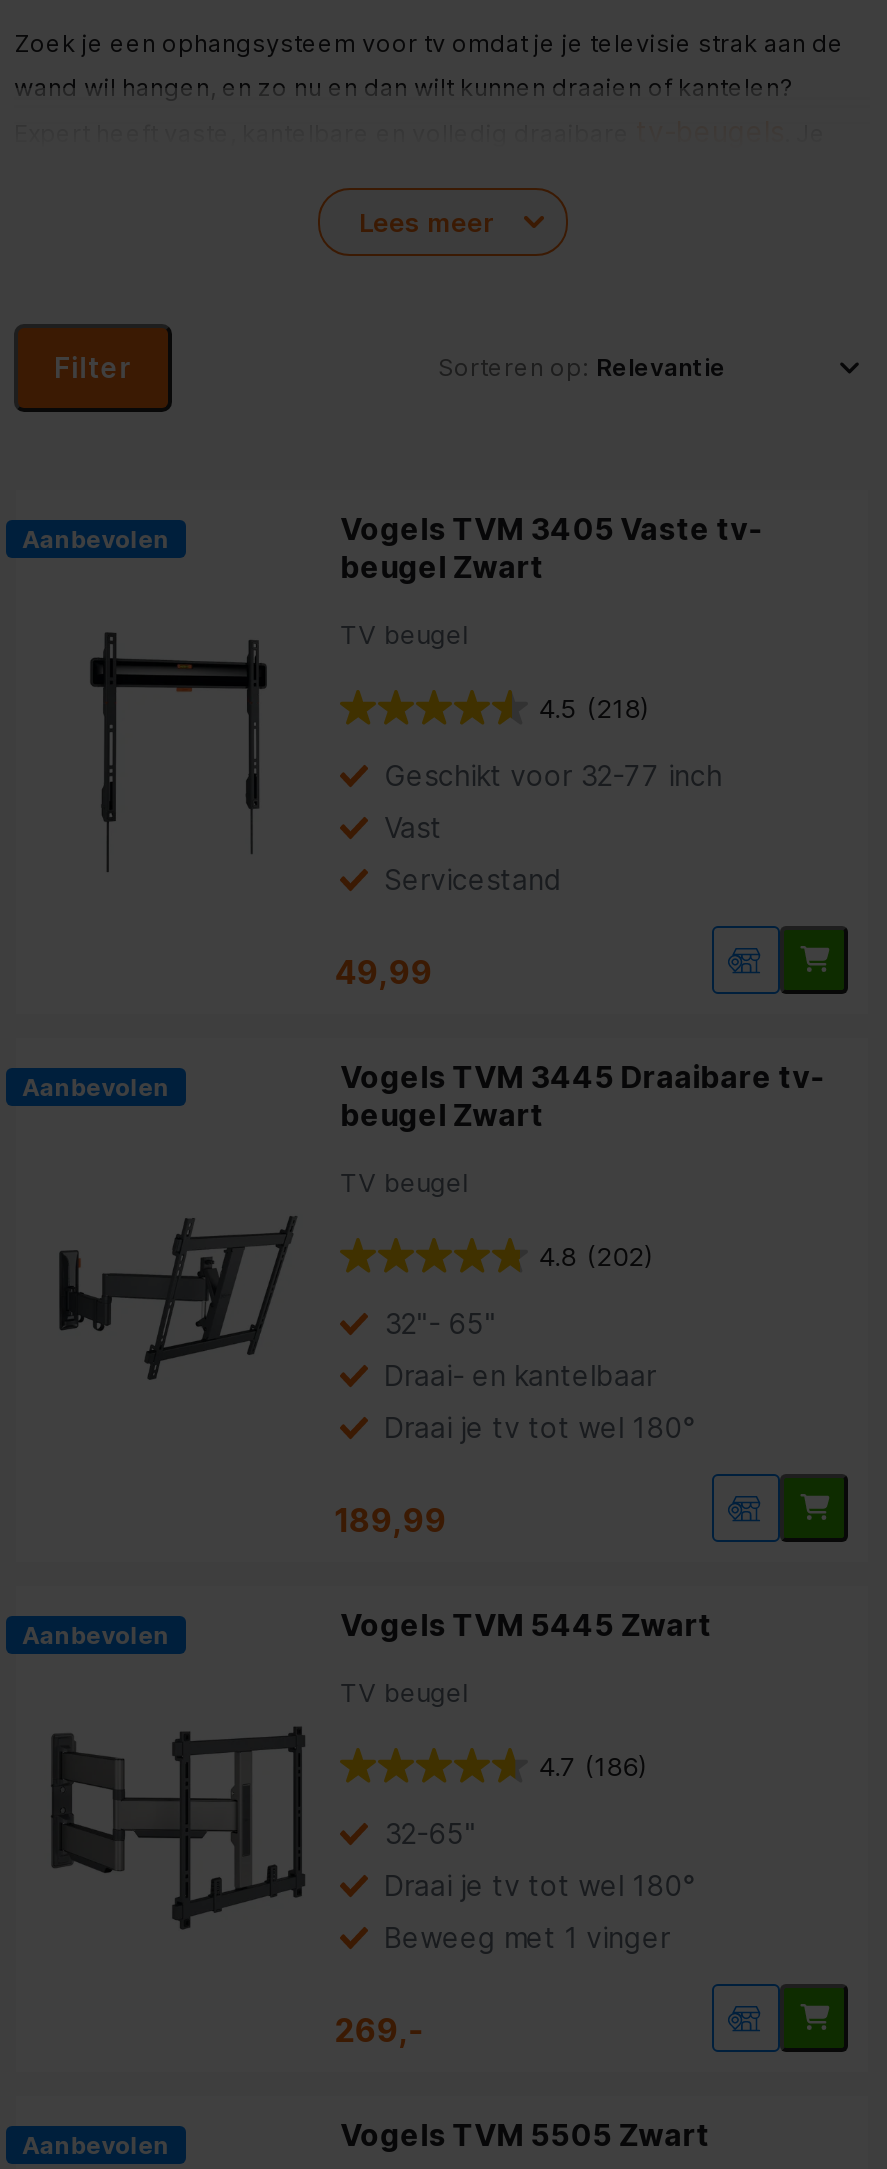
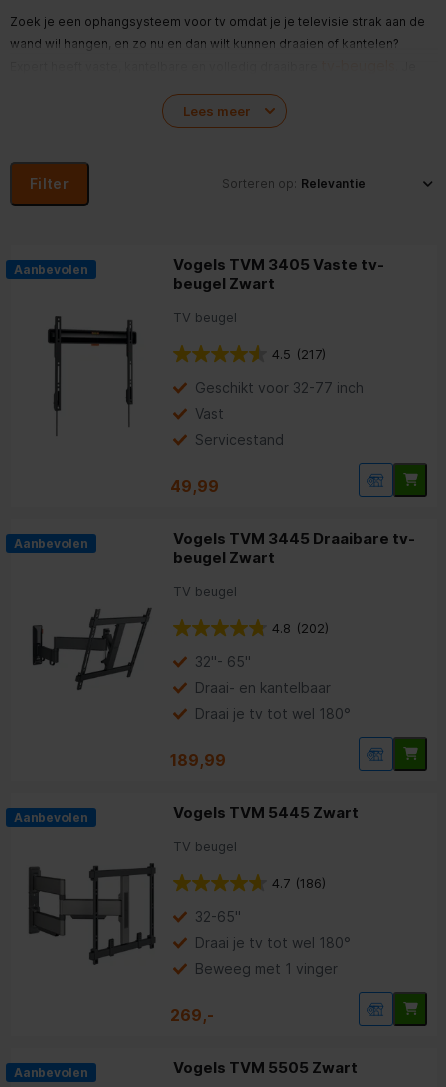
[538,692,648,724] 4.5 (218) -> [272,346,326,362] 4.5 (217)

